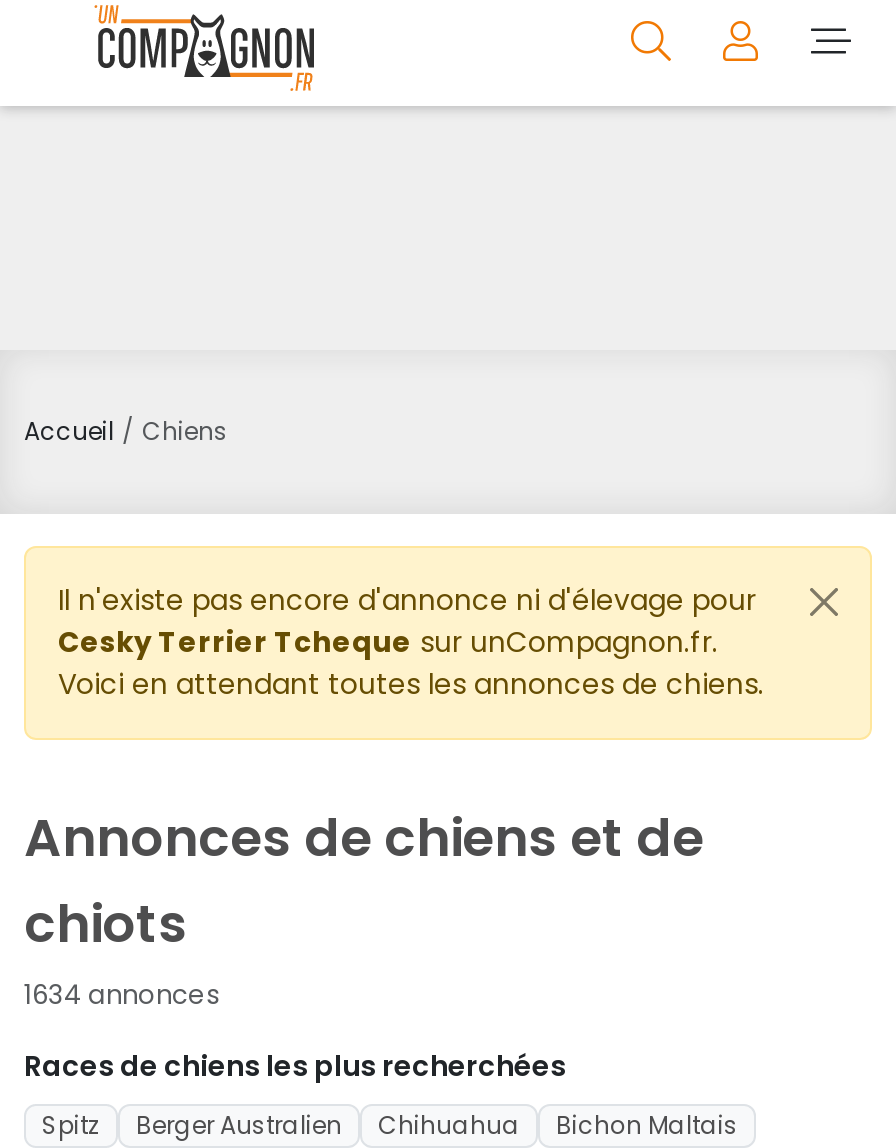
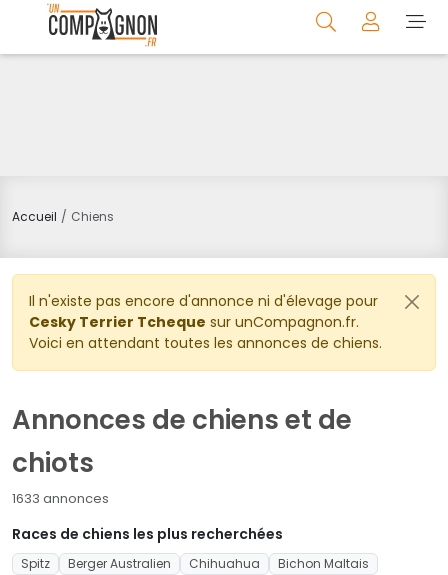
[24,976,220,1014] 1634 annonces -> [12,489,109,508] 1633 annonces

